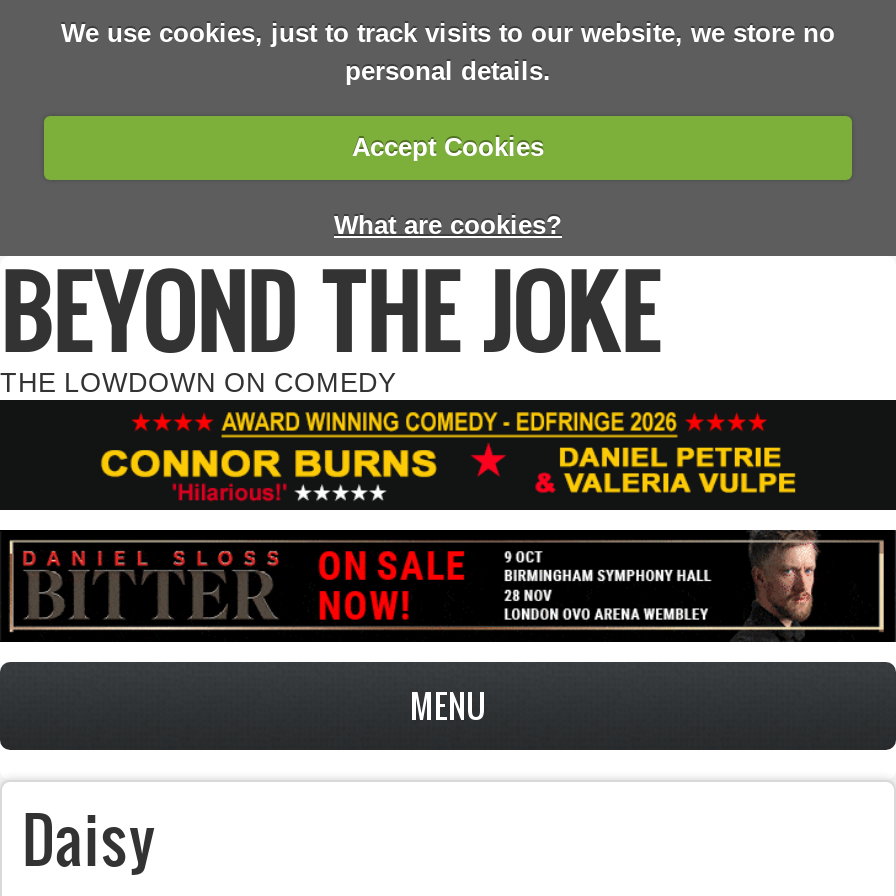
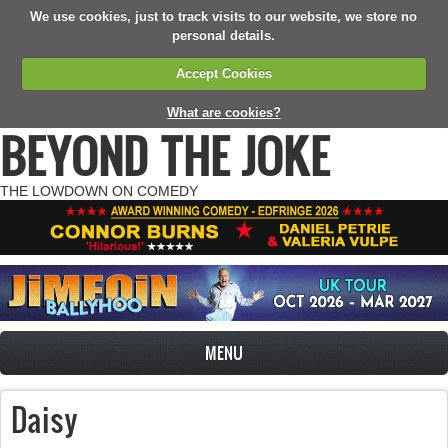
[6,528,890,644] [image] -> [3,264,445,322] [image]

